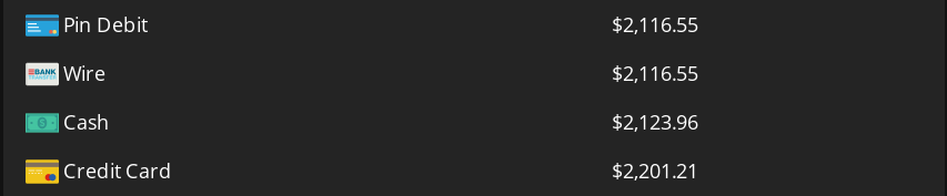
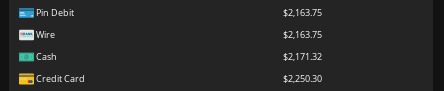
[612,10,698,39] $2,116.55 -> [283,6,322,19] $2,163.75
[612,59,698,87] $2,116.55 -> [283,28,322,41] $2,163.75
[612,107,698,136] $2,123.96 -> [283,50,322,63] $2,171.32
[612,156,698,185] $2,201.21 -> [283,72,322,85] $2,250.30

